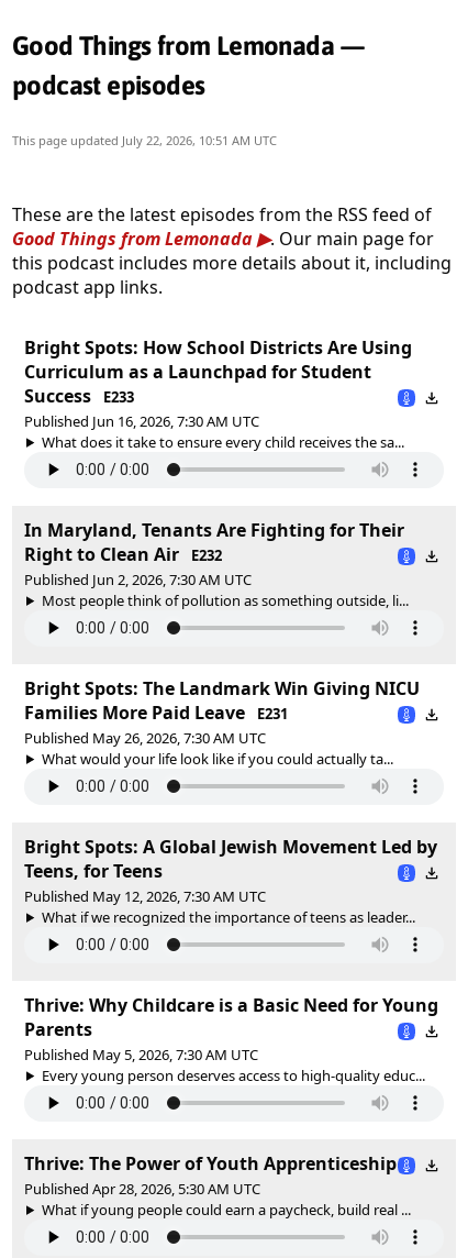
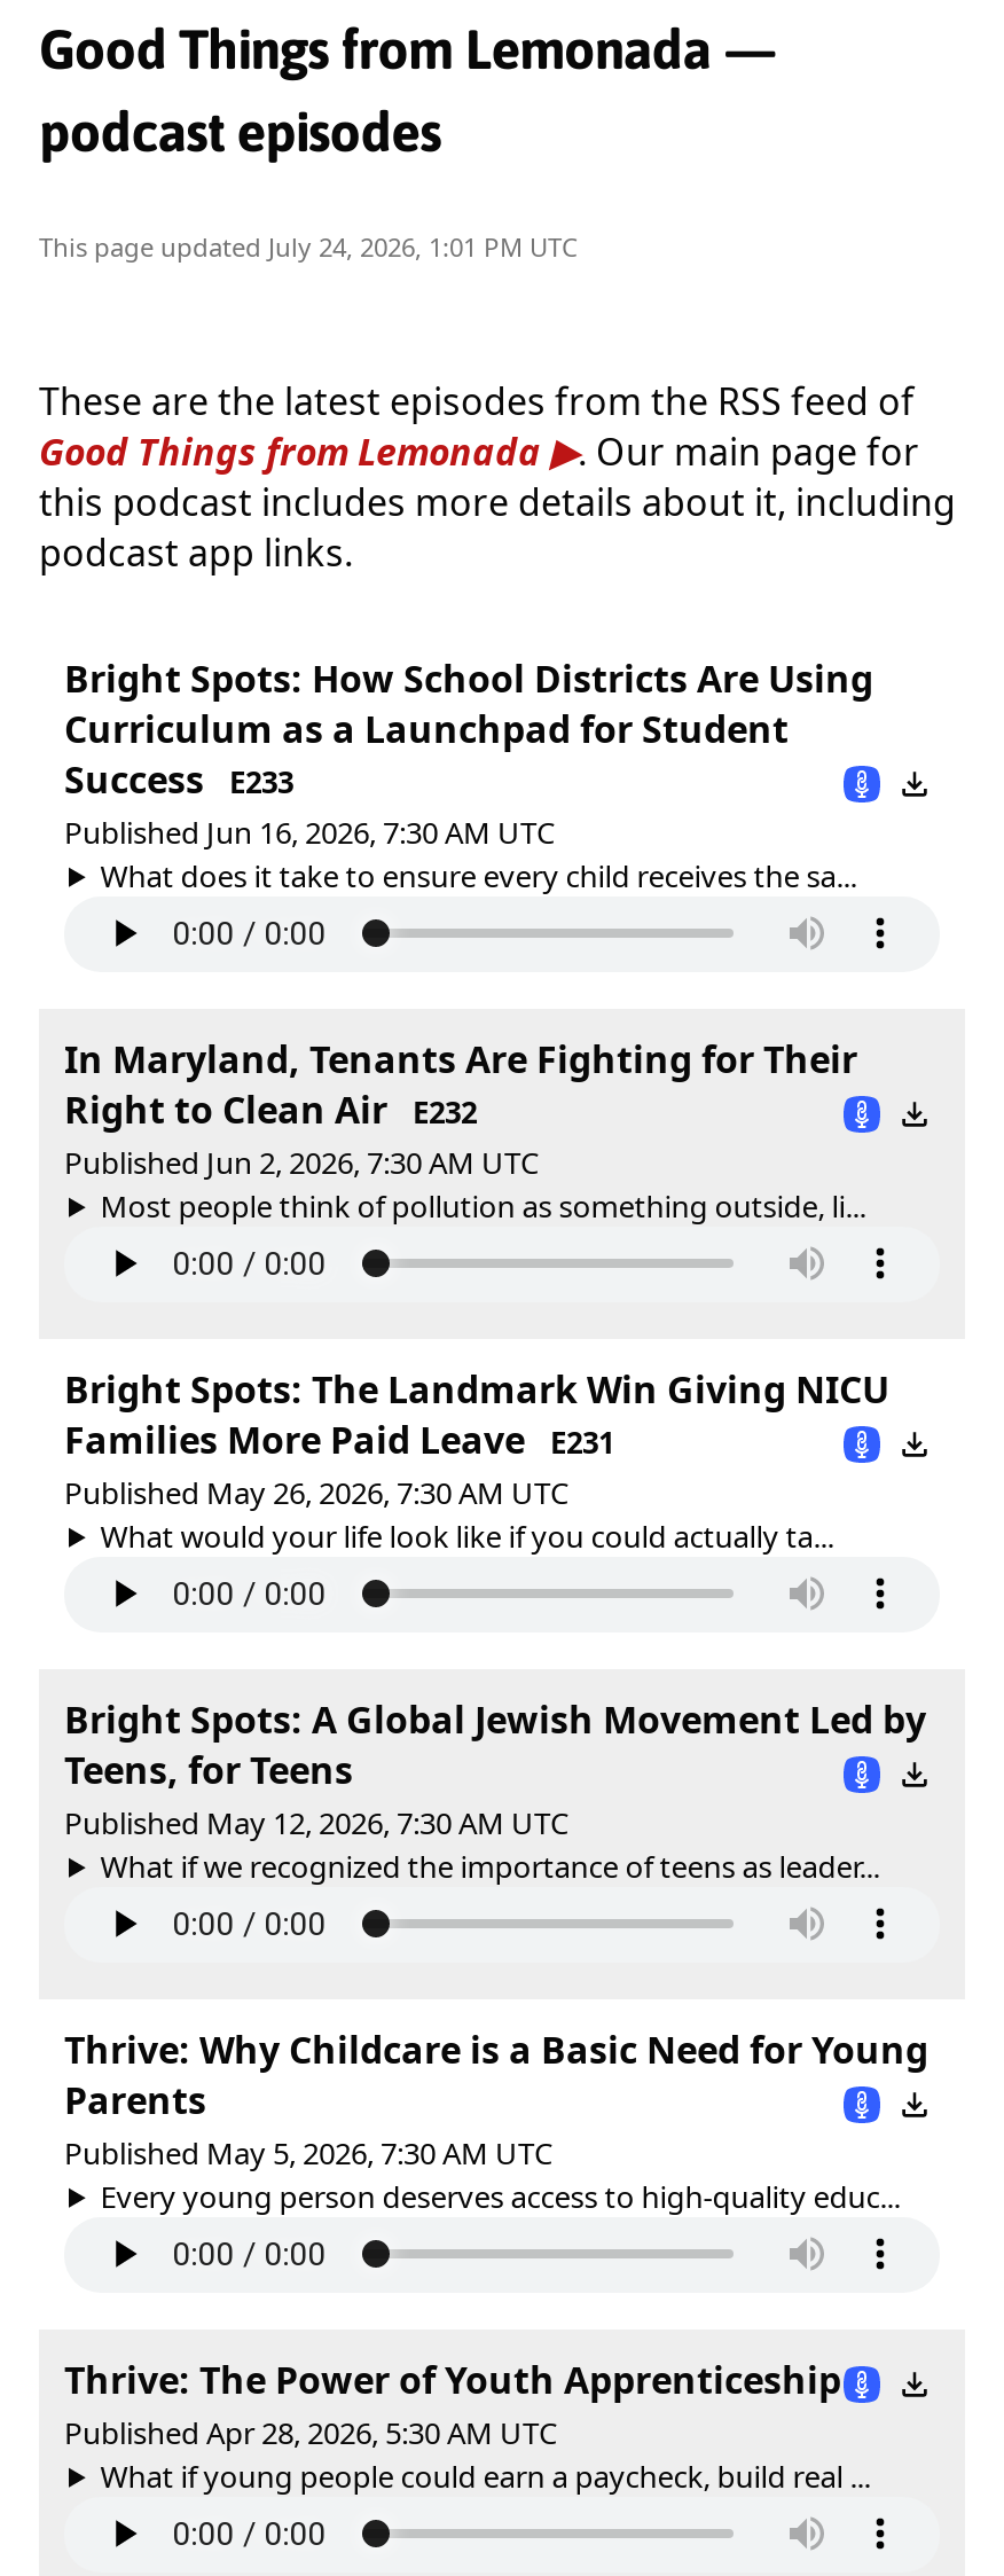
[12,132,277,148] This page updated July 22, 2026, 10:51 AM UTC -> [39,229,578,263] This page updated July 24, 2026, 1:01 PM UTC

